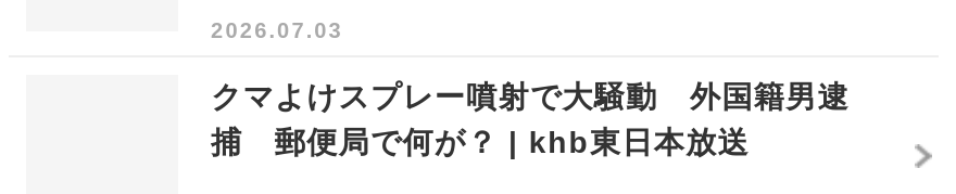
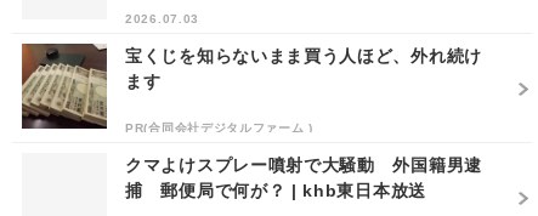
none -> [21,42,482,135] [image] | 宝くじを知らないまま買う人ほど、外れ続け | ます | PR(合同会社デジタルファーム )

